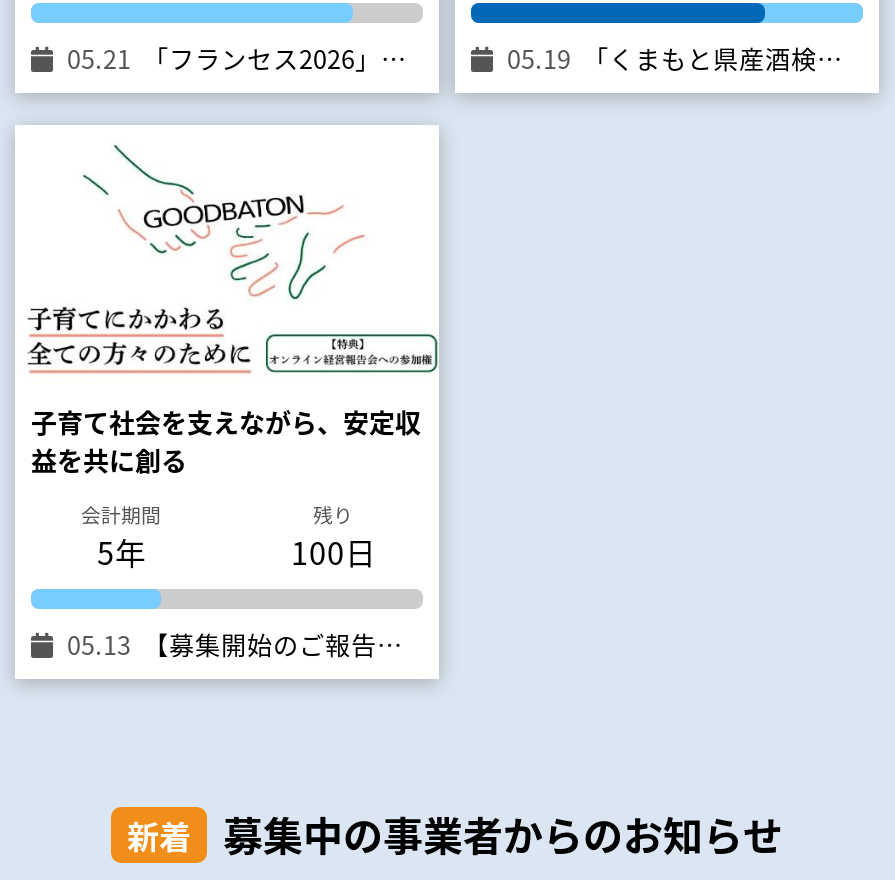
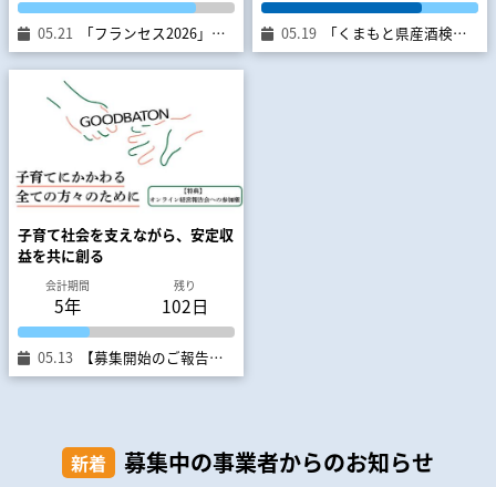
[291,528,375,572] 100日 -> [162,293,208,317] 102日

